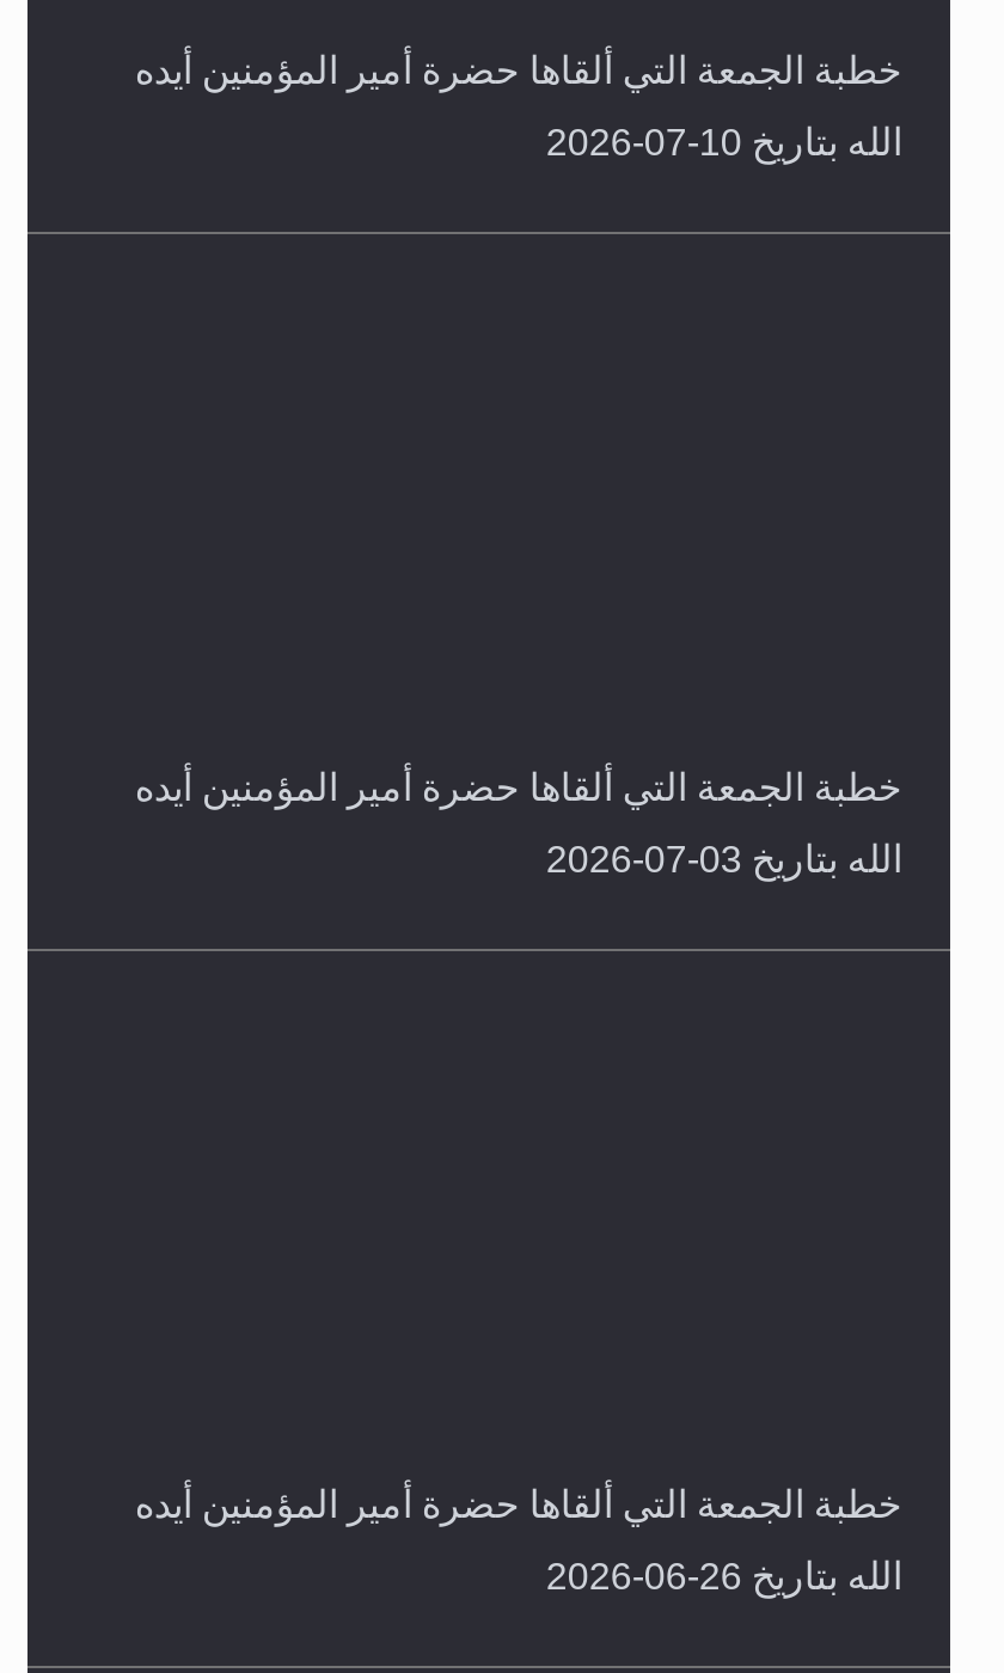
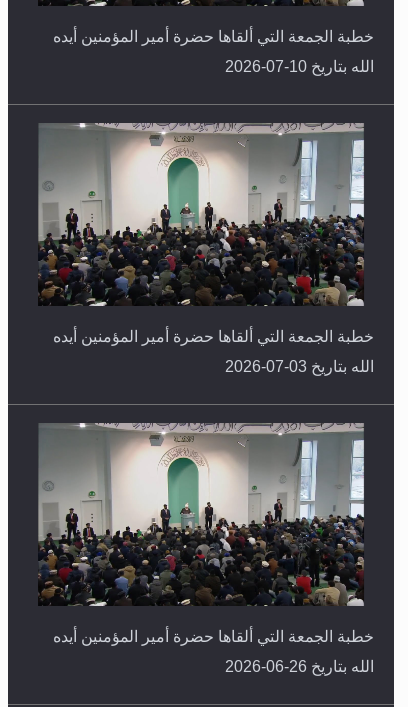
none -> [38,122,365,307] [image]
none -> [38,422,365,607] [image]

